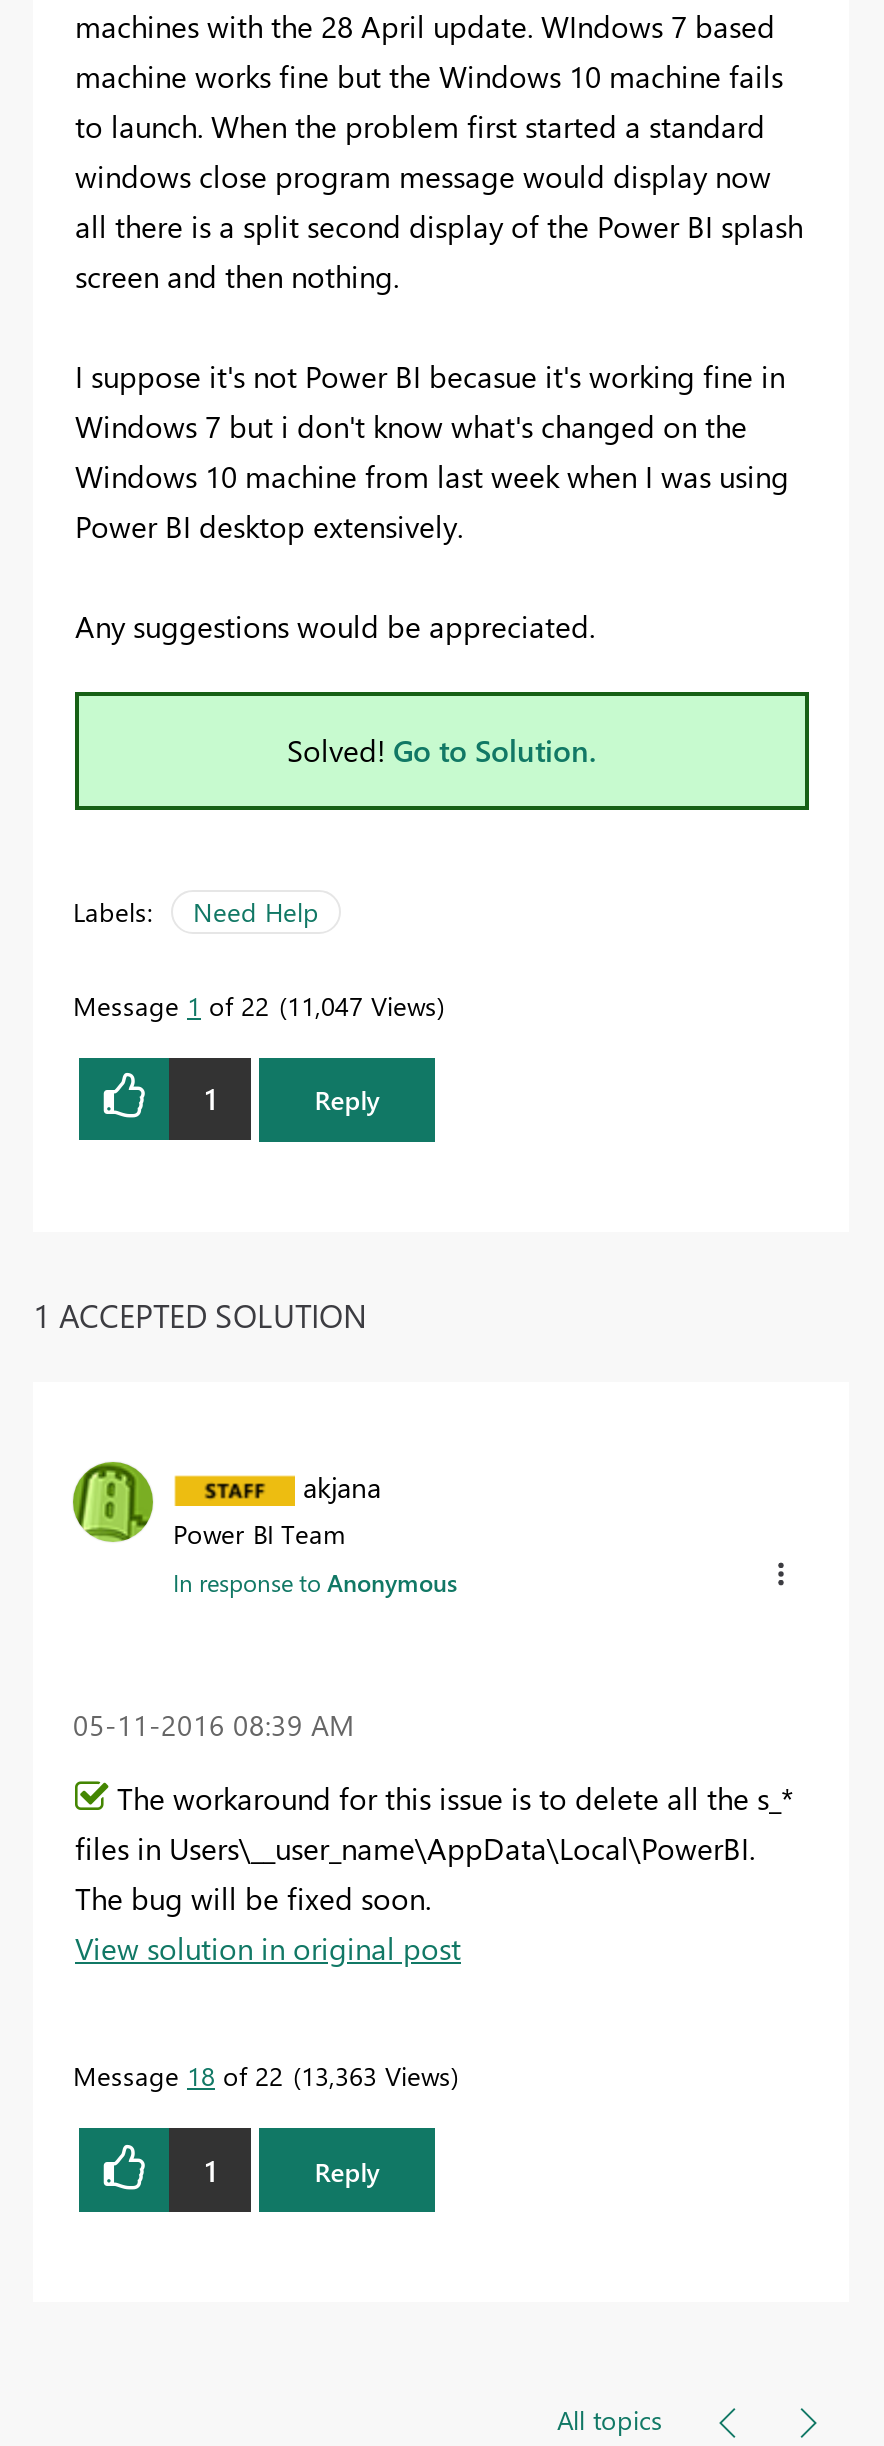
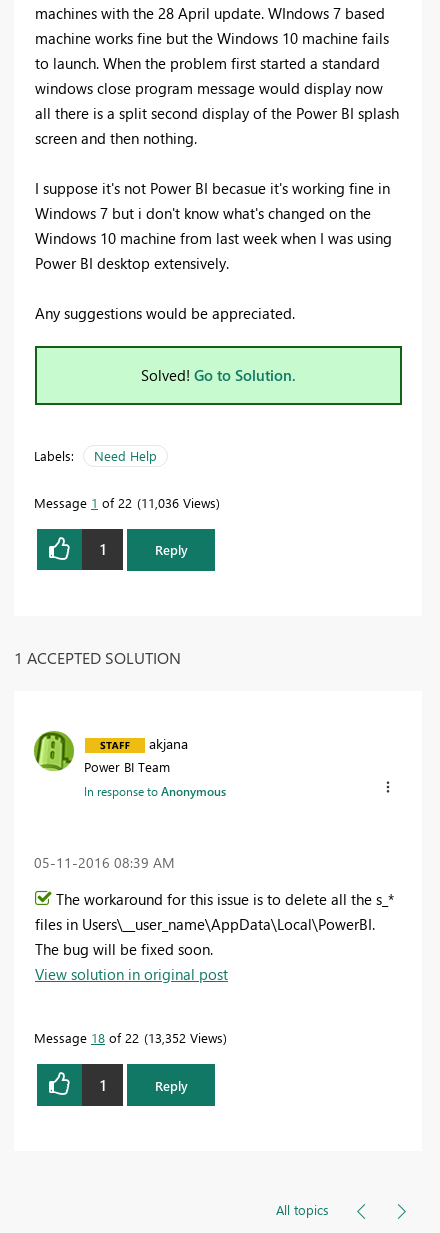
[73,987,437,1021] Message 1 of 22 11,047 Views -> [34,494,216,511] Message 1 of 22 11,036 Views
[73,2058,451,2092] Message 18 of 22 13,363 Views -> [34,1029,223,1046] Message 18 of 22 13,352 Views

